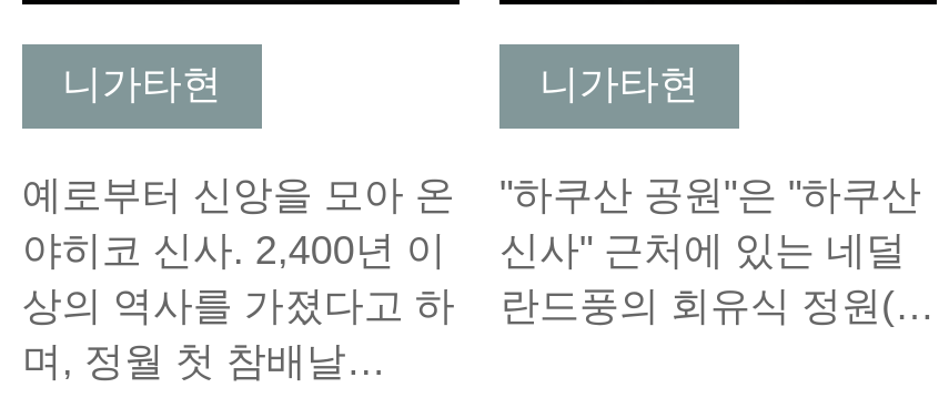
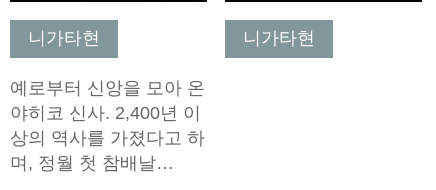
[499,173,934,328] "하쿠산 공원"은 "하쿠산 | 신사" 근처에 있는 네덜 | 란드풍의 회유식 정원(… -> none

